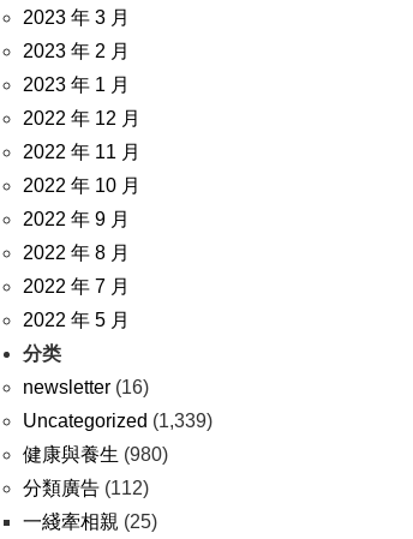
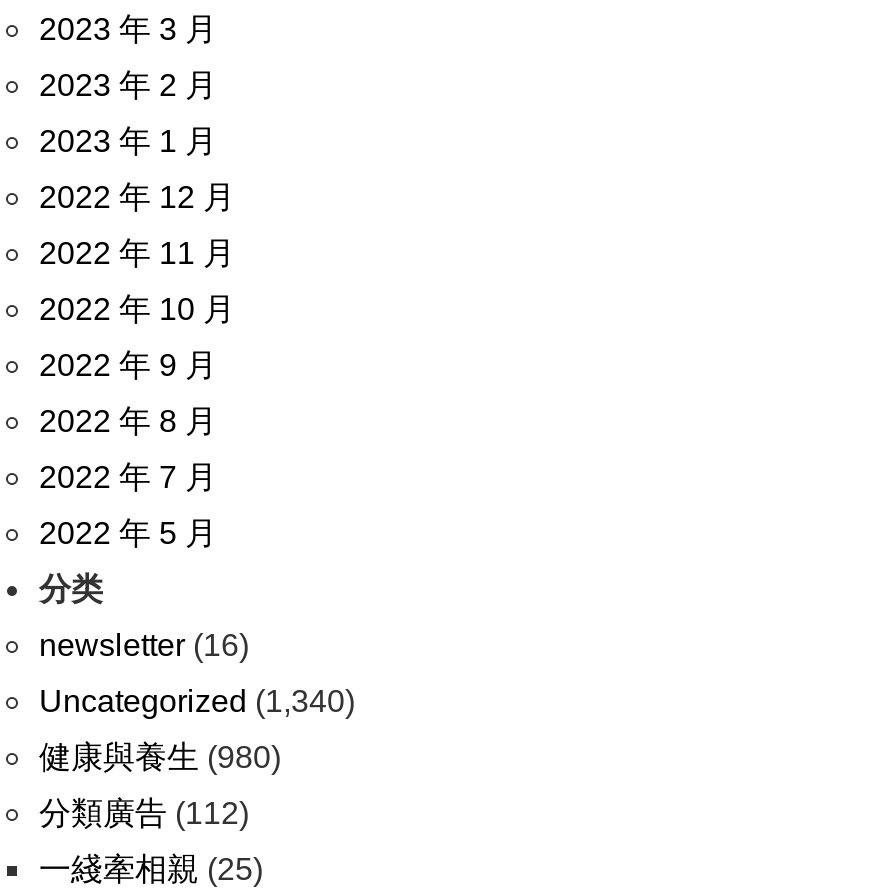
[23,411,213,431] Uncategorized (1,339) -> [39,684,355,718] Uncategorized (1,340)

